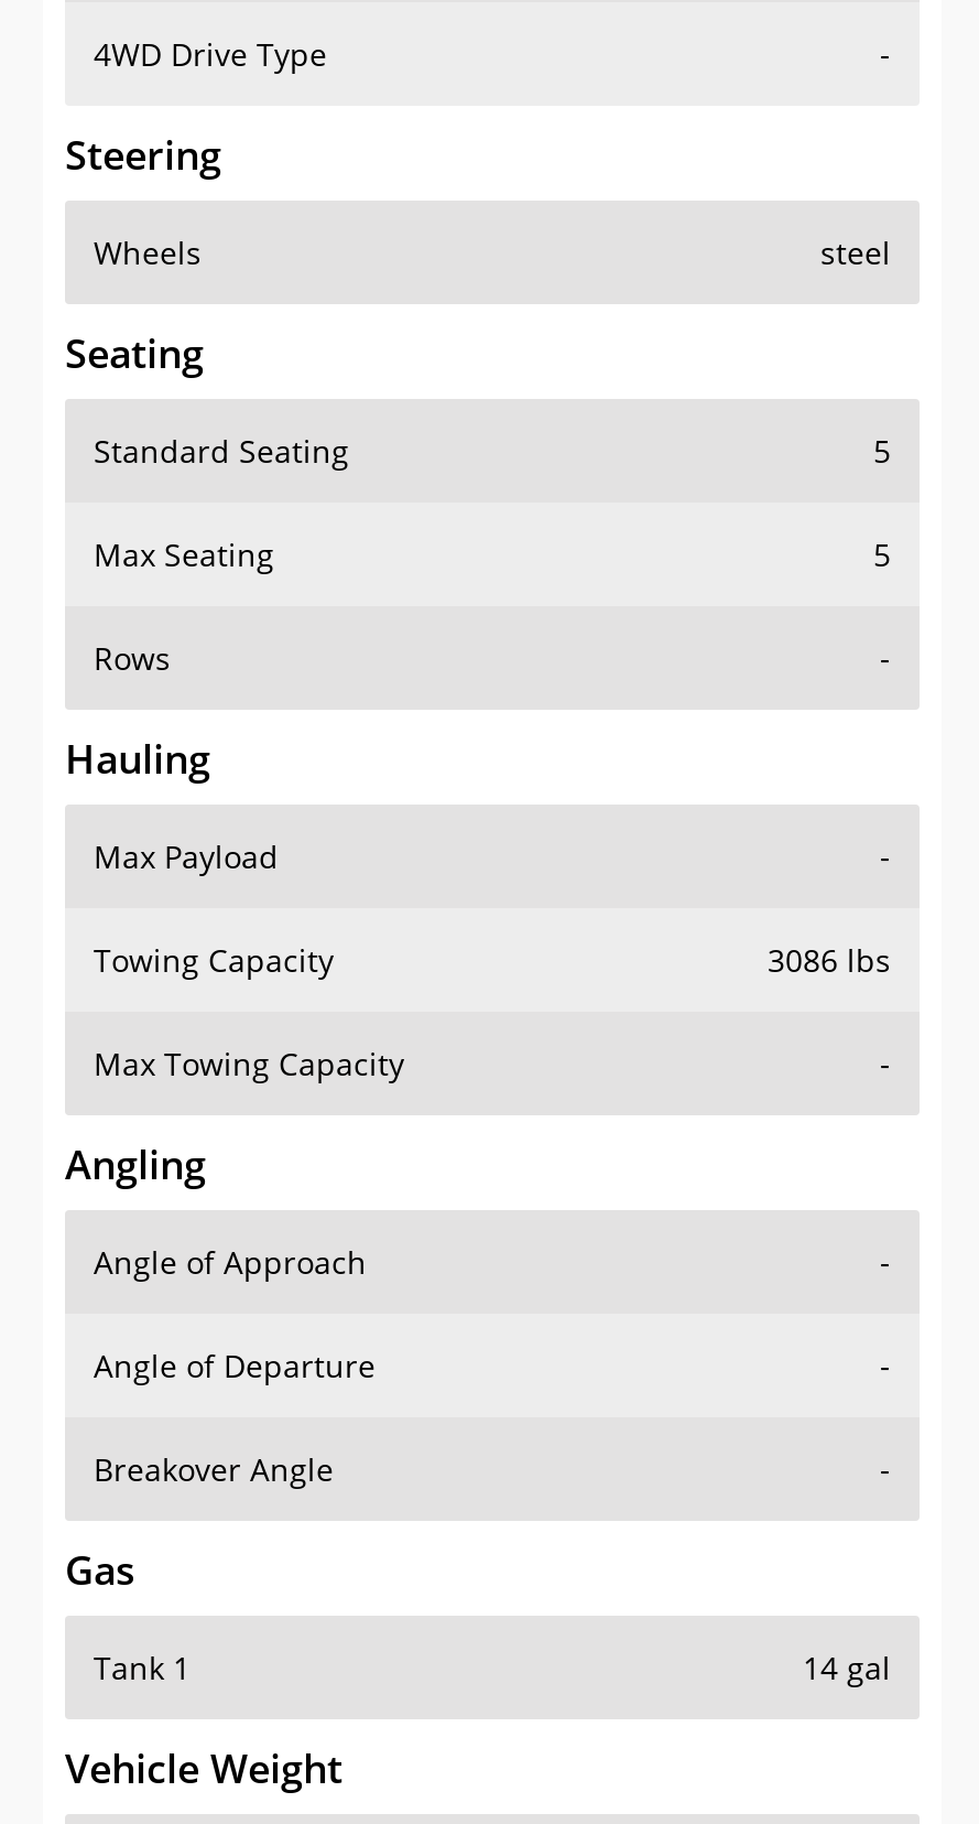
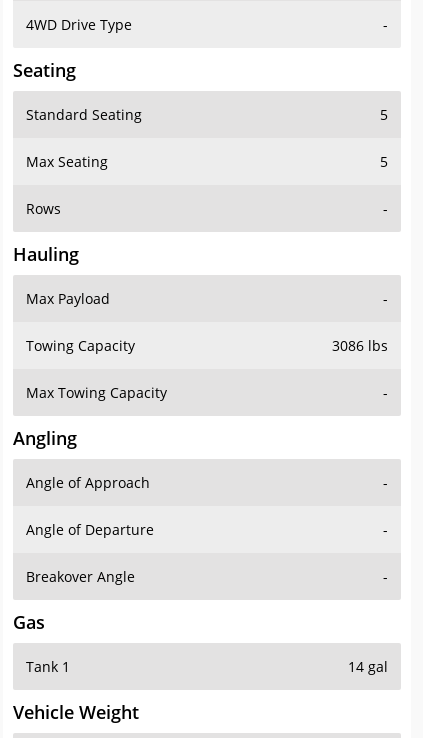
[65,129,891,274] Steering | Wheels | steel -> none

